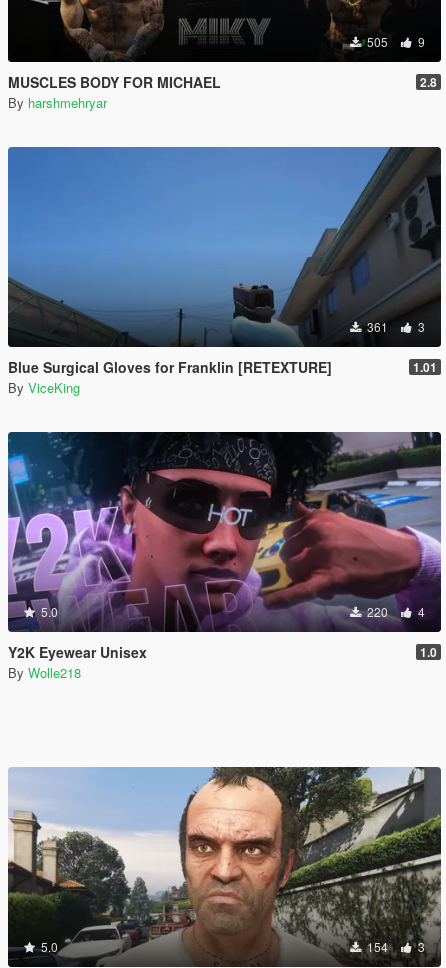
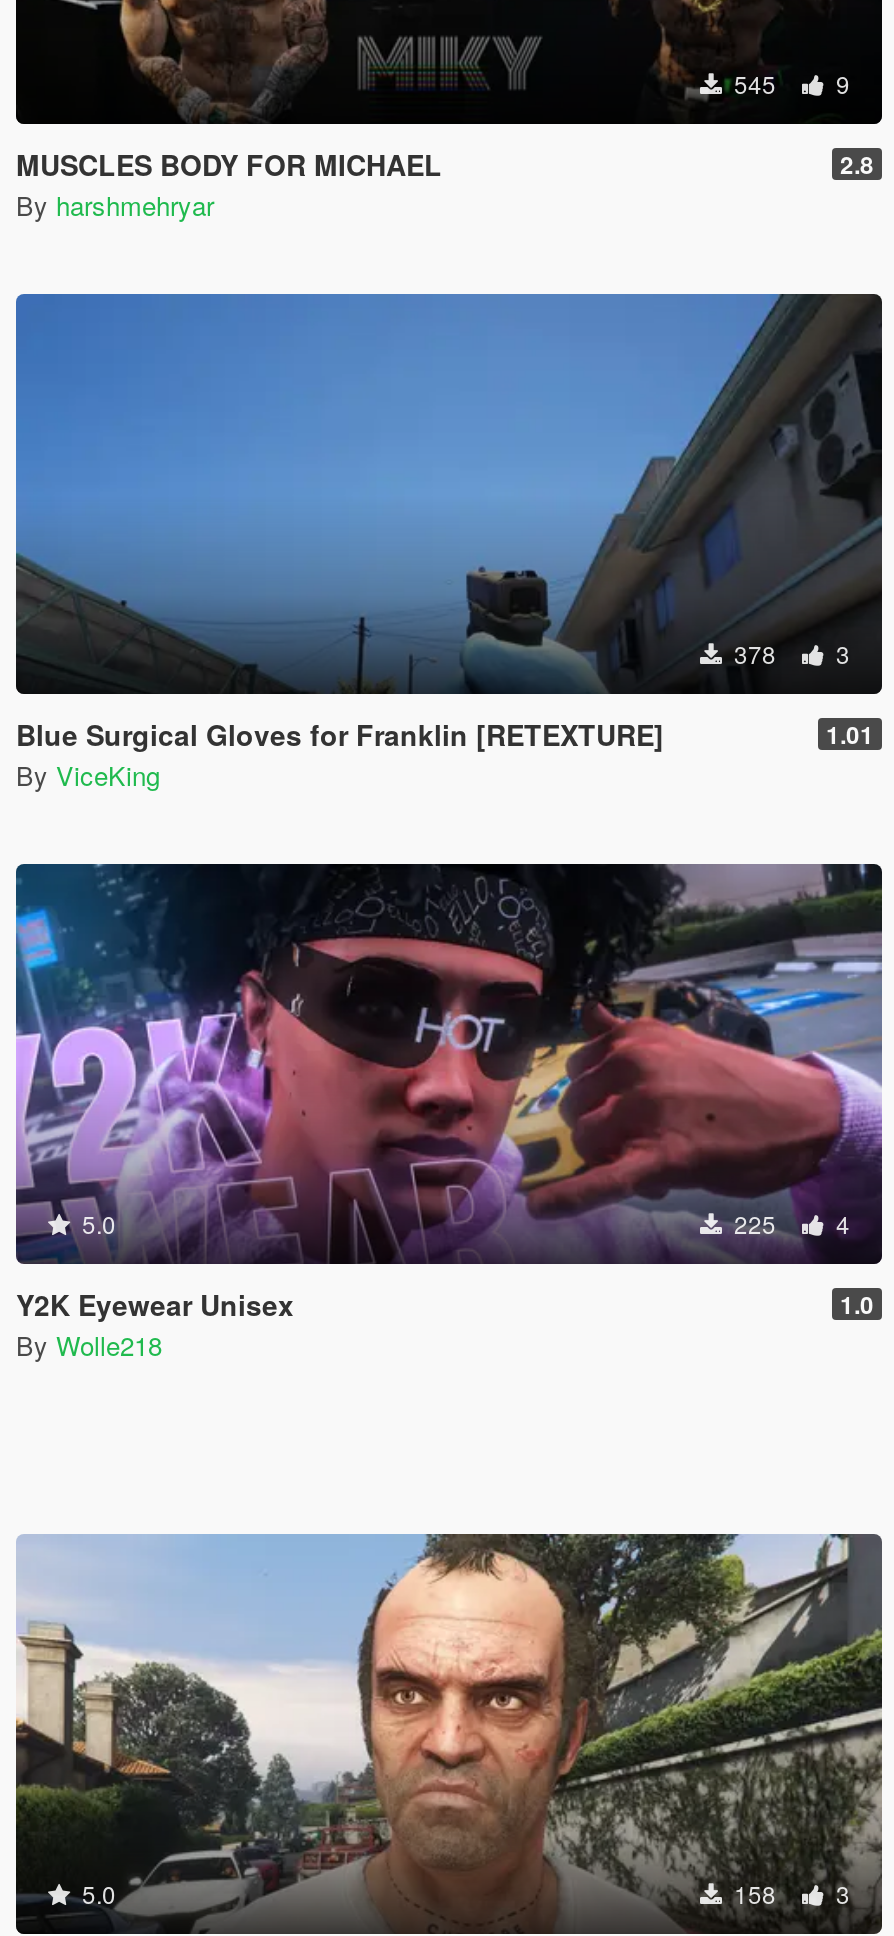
[364,33,425,50] 505 9 -> [728,66,850,100] 545 9
[364,318,425,335] 361 3 -> [728,636,850,670] 378 3
[364,603,425,620] 220 4 -> [728,1206,850,1240] 225 4
[364,938,425,955] 154 3 -> [728,1876,850,1910] 158 3

